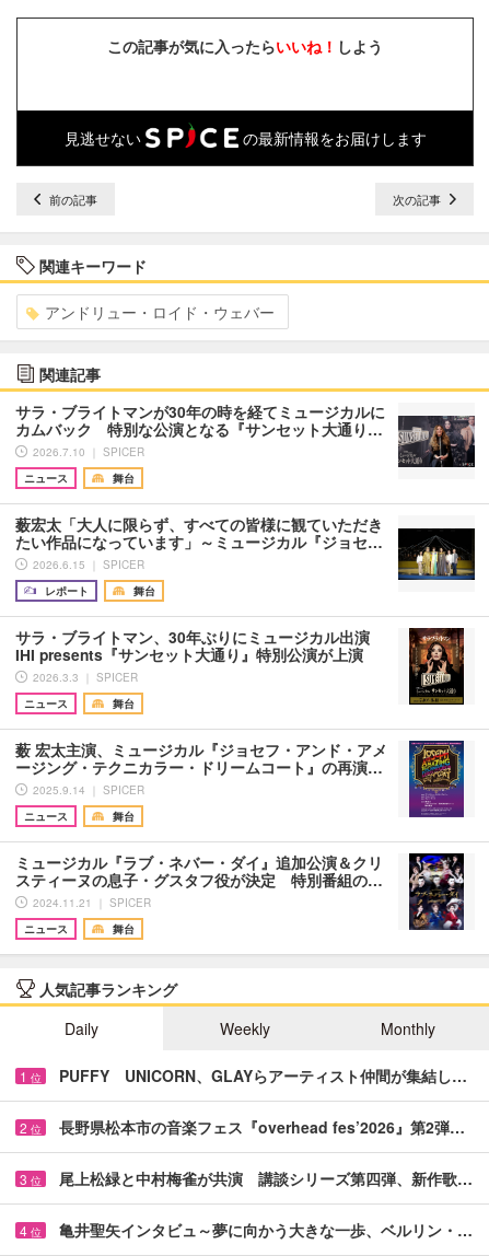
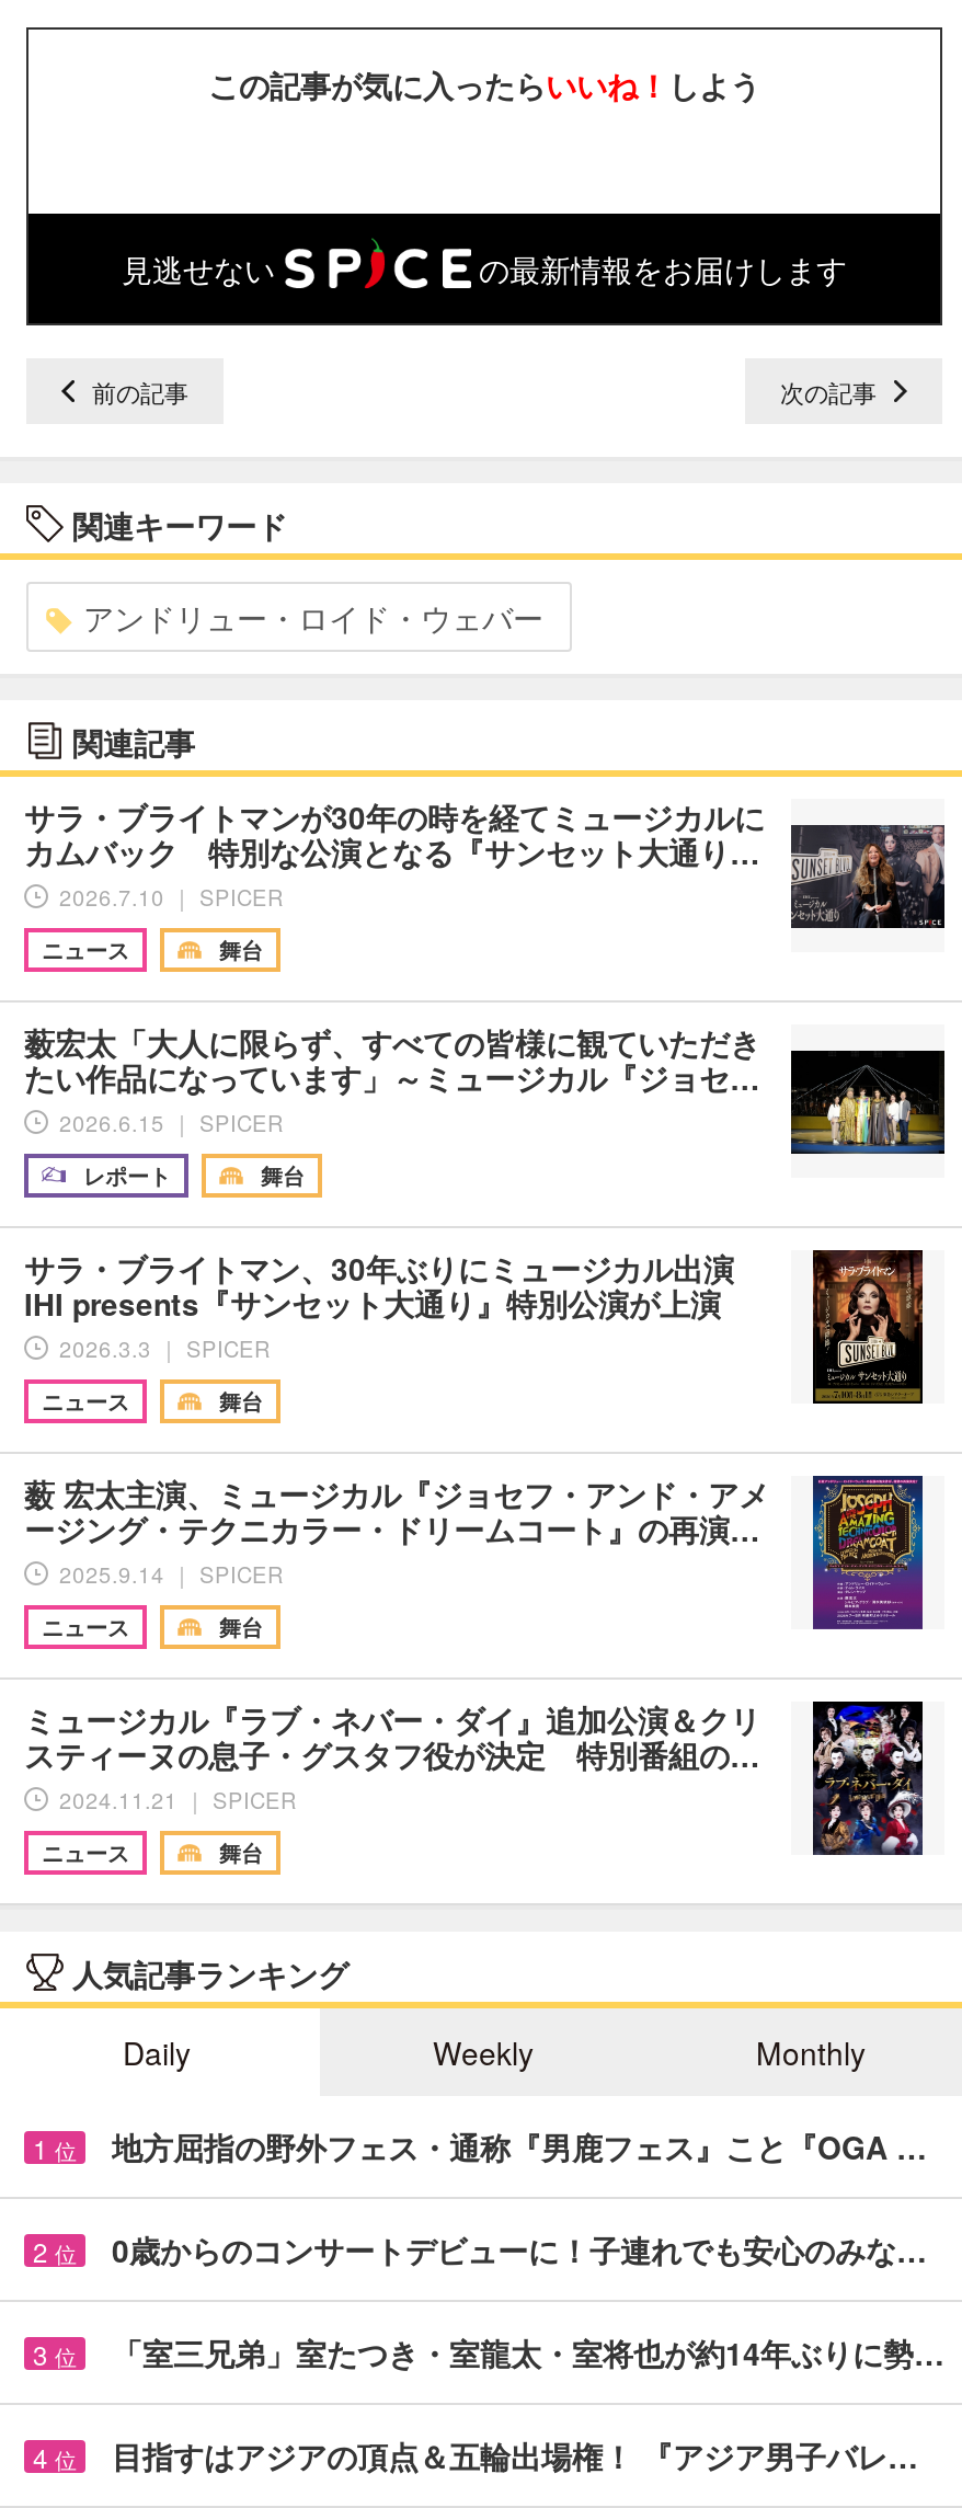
[59,1065,467,1086] PUFFY UNICORN、GLAYらアーティスト仲間が集結し… -> [112,2125,927,2168] 地方屈指の野外フェス・通称『男鹿フェス』こと『OGA …
[59,1116,465,1138] 長野県松本市の音楽フェス『overhead fes’2026』第2弾… -> [112,2228,927,2271] 0歳からのコンサートデビューに！子連れでも安心のみな…
[59,1167,473,1189] 尾上松緑と中村梅雀が共演 講談シリーズ第四弾、新作歌… -> [112,2331,944,2374] 「室三兄弟」室たつき・室龍太・室将也が約14年ぶりに勢…
[59,1219,473,1241] 亀井聖矢インタビュ～夢に向かう大きな一歩、ベルリン・… -> [112,2433,918,2477] 目指すはアジアの頂点＆五輪出場権！ 『アジア男子バレ…

